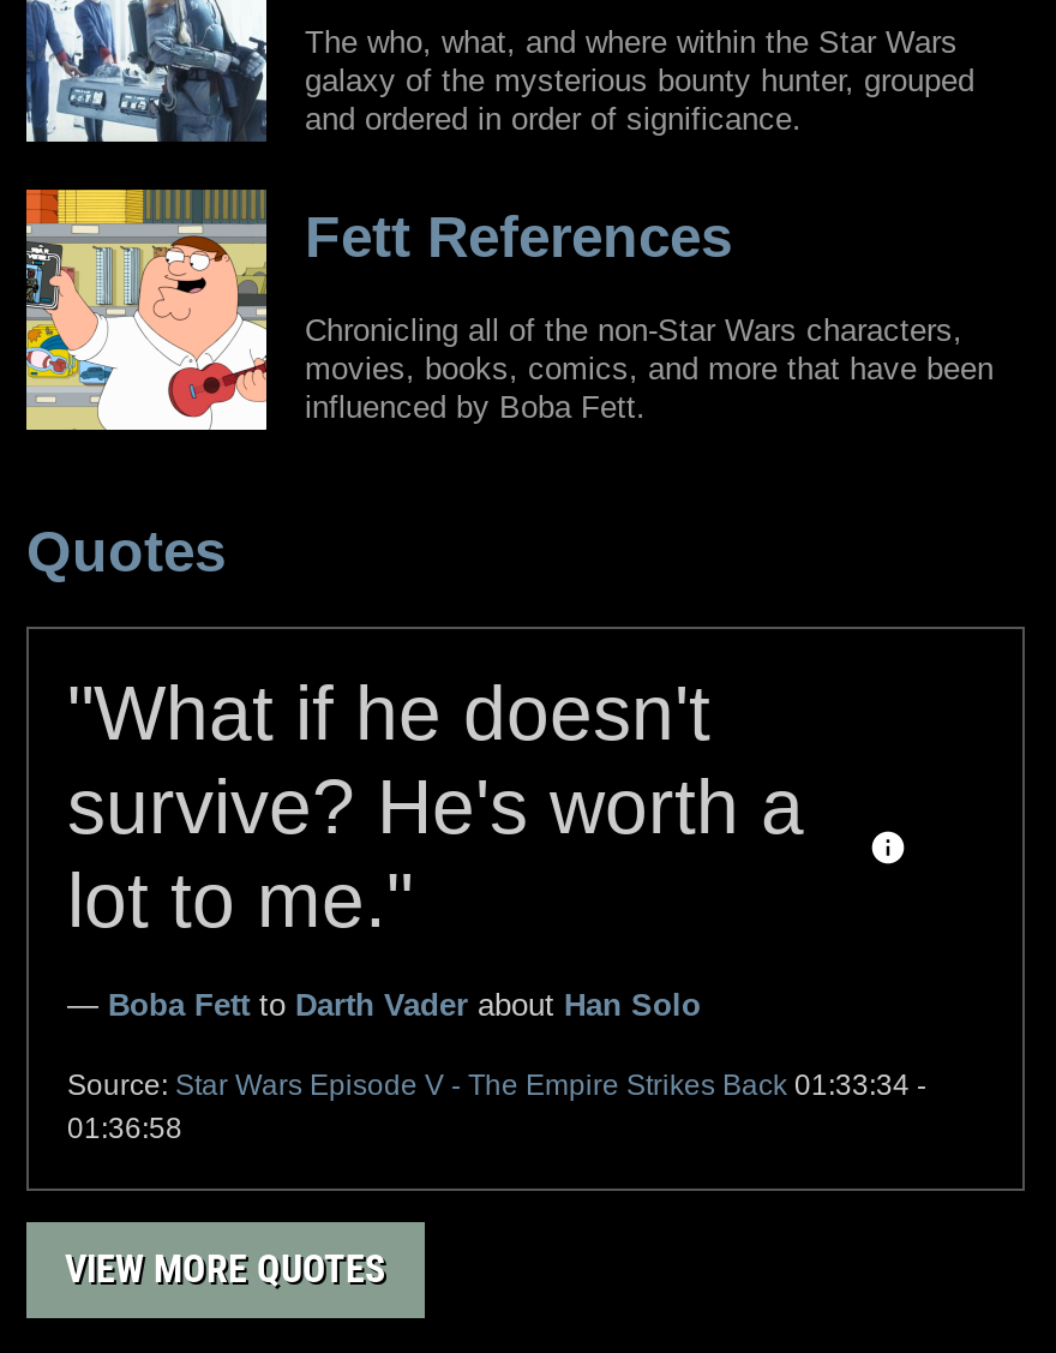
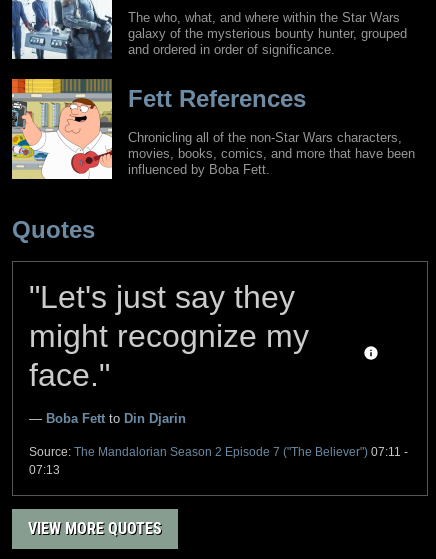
[67,669,804,943] "What if he doesn't | survive? He's worth a | lot to me." -> [29,279,309,393] "Let's just say they | might recognize my | face."
[67,986,701,1022] — Boba Fett to Darth Vader about Han Solo -> [29,411,186,426] — Boba Fett to Din Djarin
[67,1068,926,1145] Source: Star Wars Episode V - The Empire Strikes Back 01:33:34 - | 01:36:58 -> [29,445,408,477] Source: The Mandalorian Season 2 Episode 7 ("The Believer") 07:11 - | 07:13

